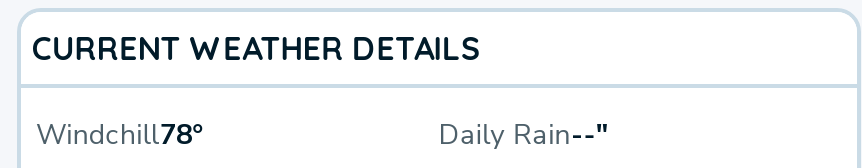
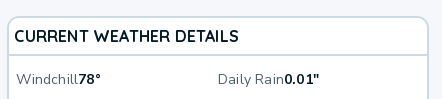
[439,115,608,153] Daily Rain--" -> [218,69,319,88] Daily Rain0.01"

